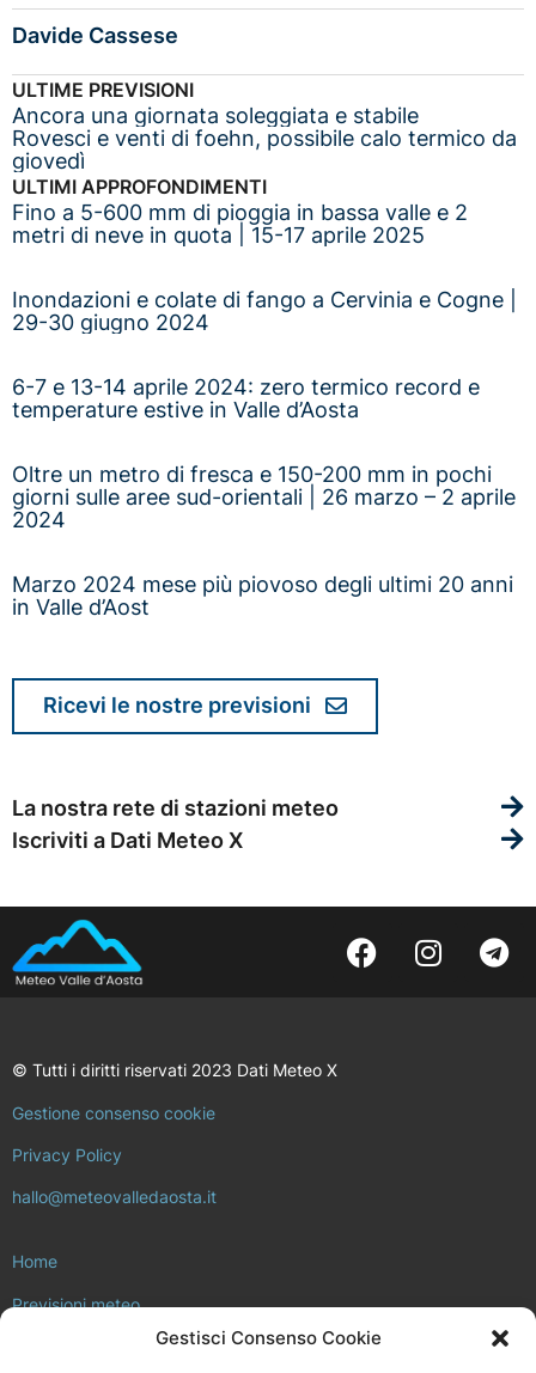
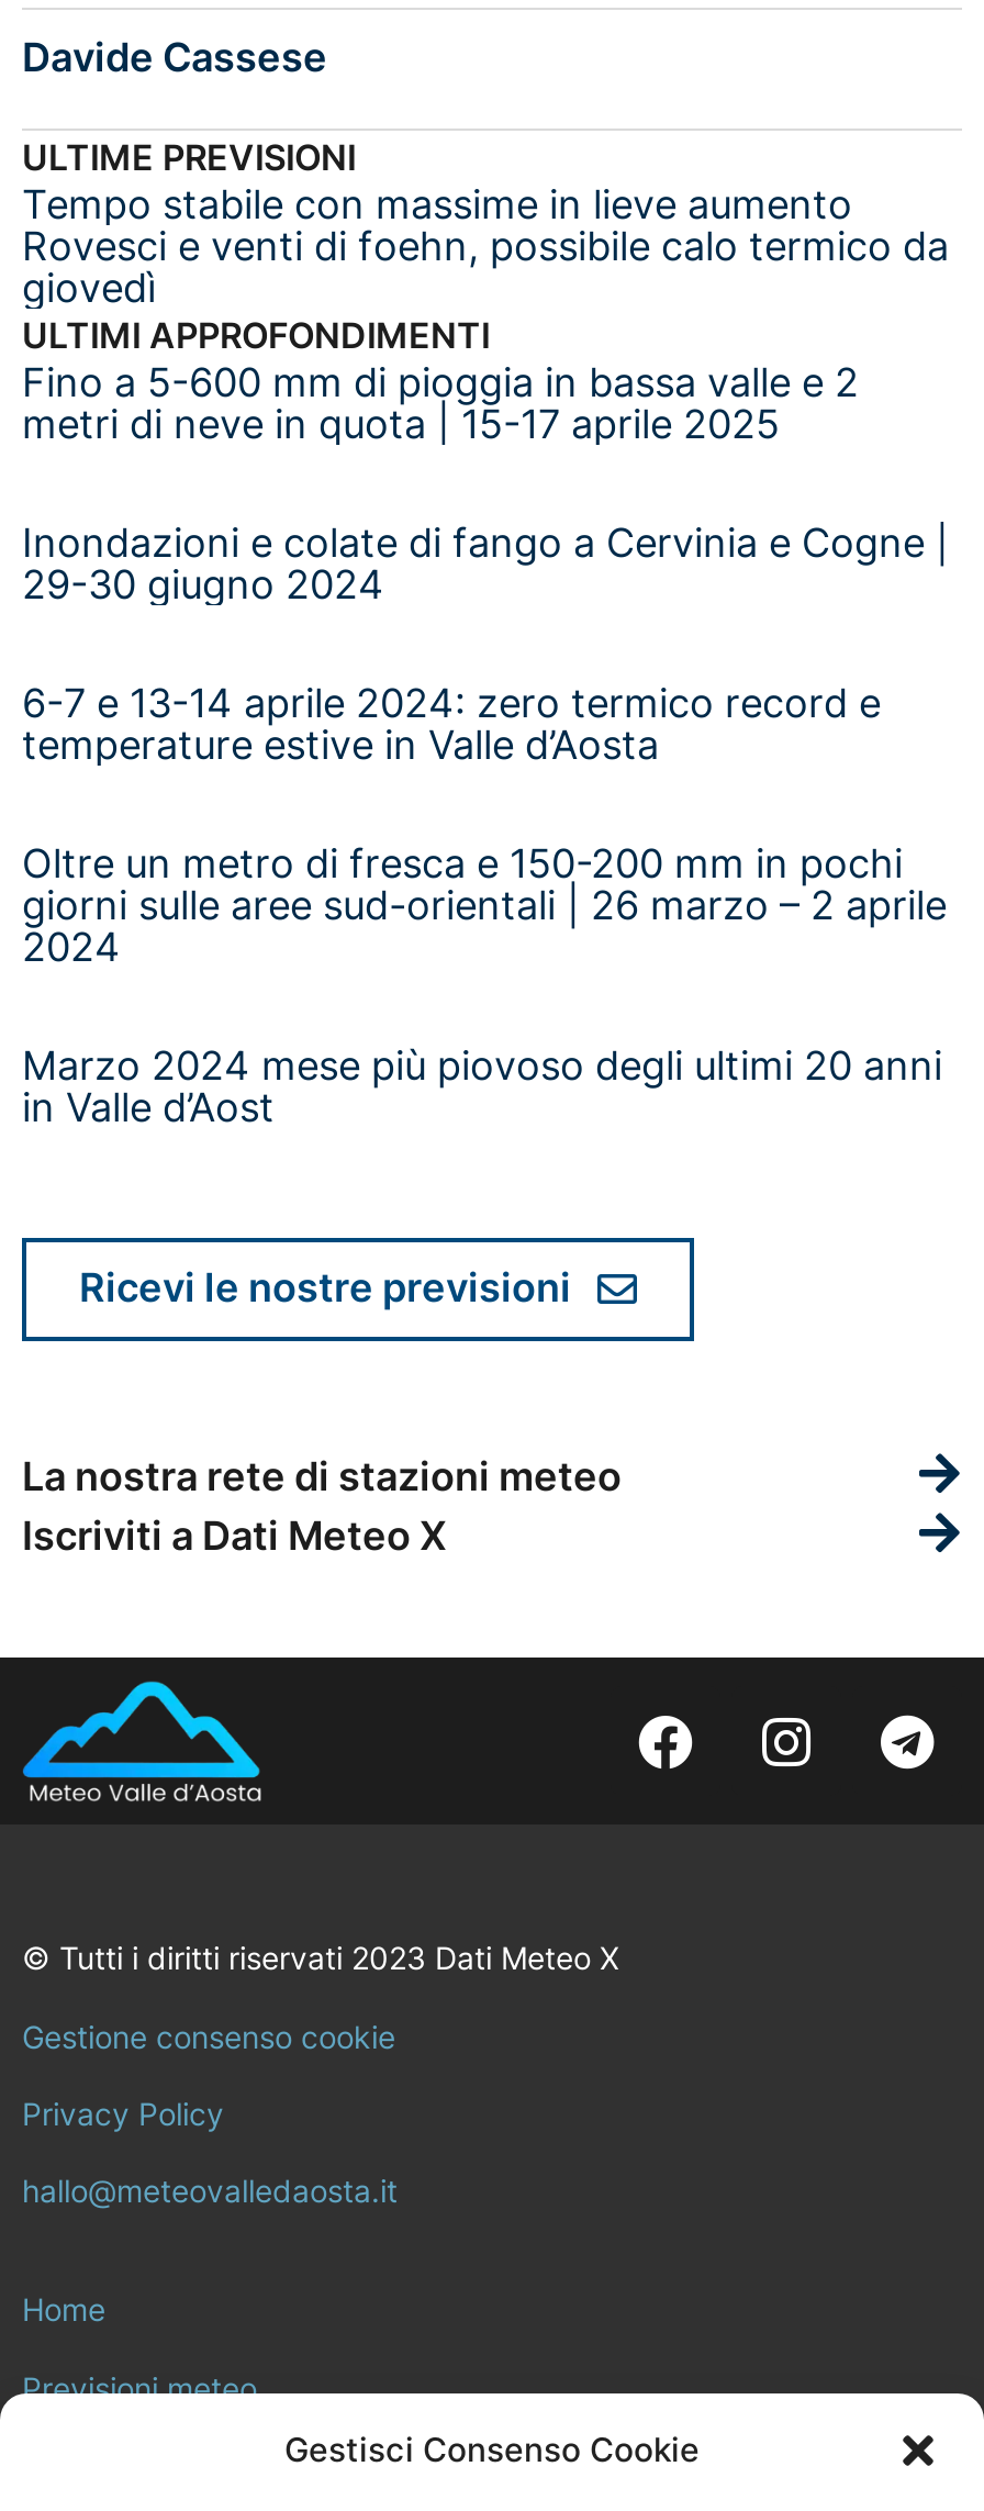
[12,103,419,128] Ancora una giornata soleggiata e stabile -> [22,181,852,227] Tempo stabile con massime in lieve aumento

